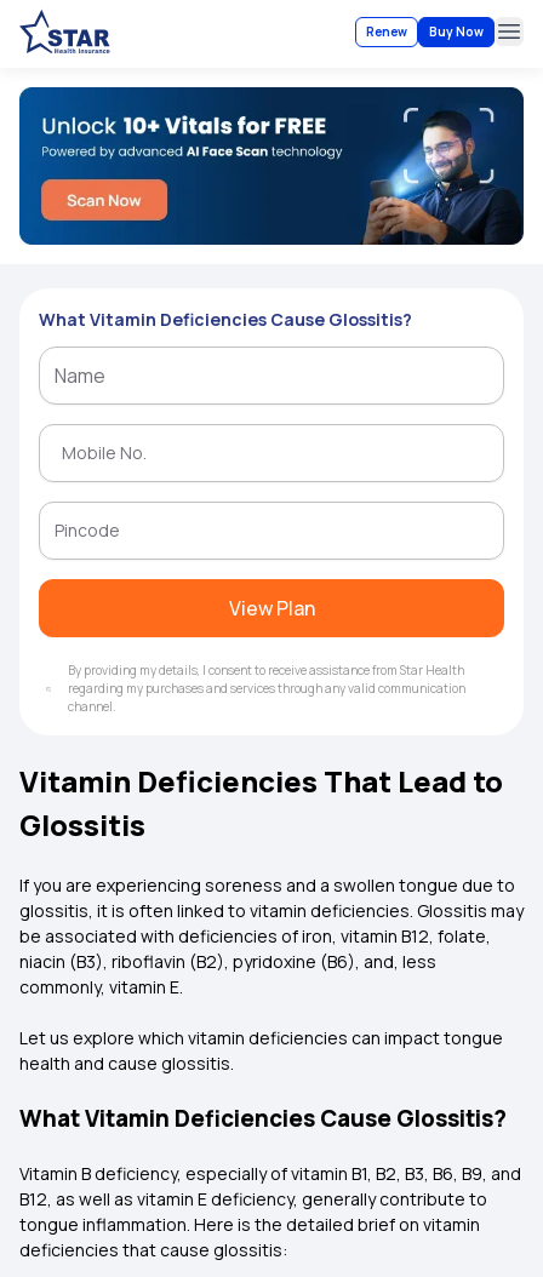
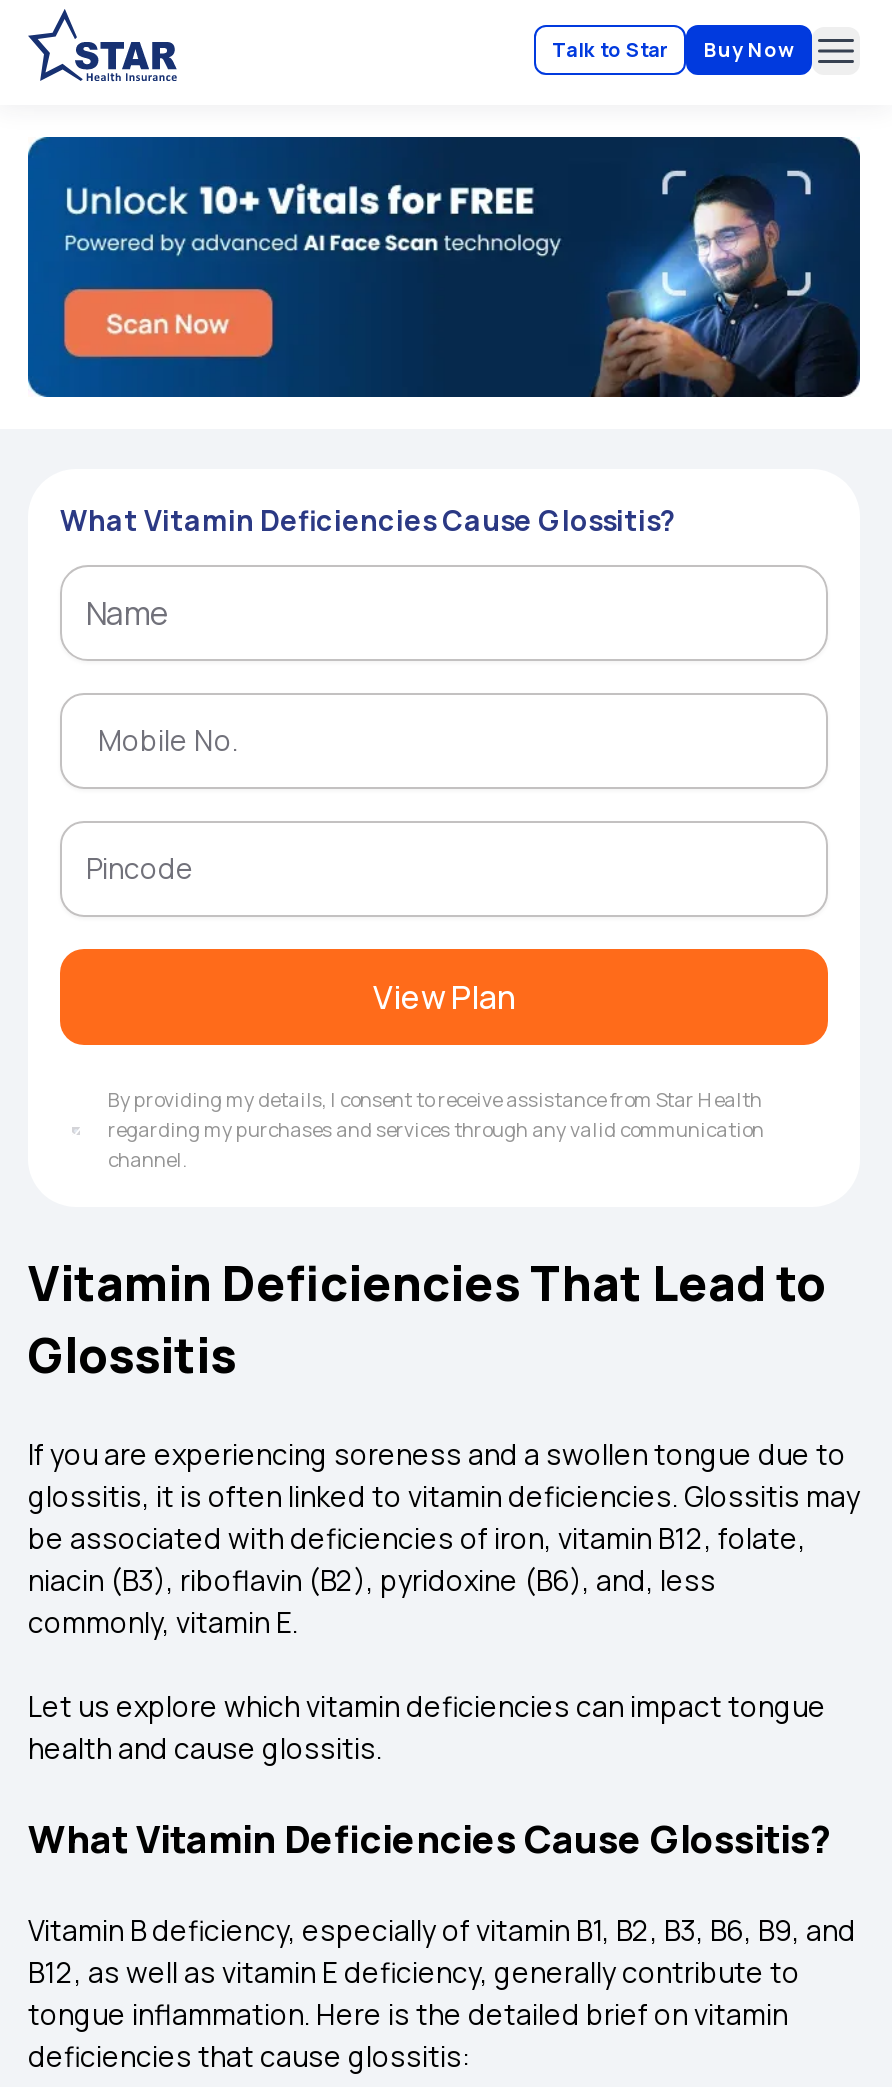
[366,22,407,39] Renew -> [552,35,668,63] Talk to Star

